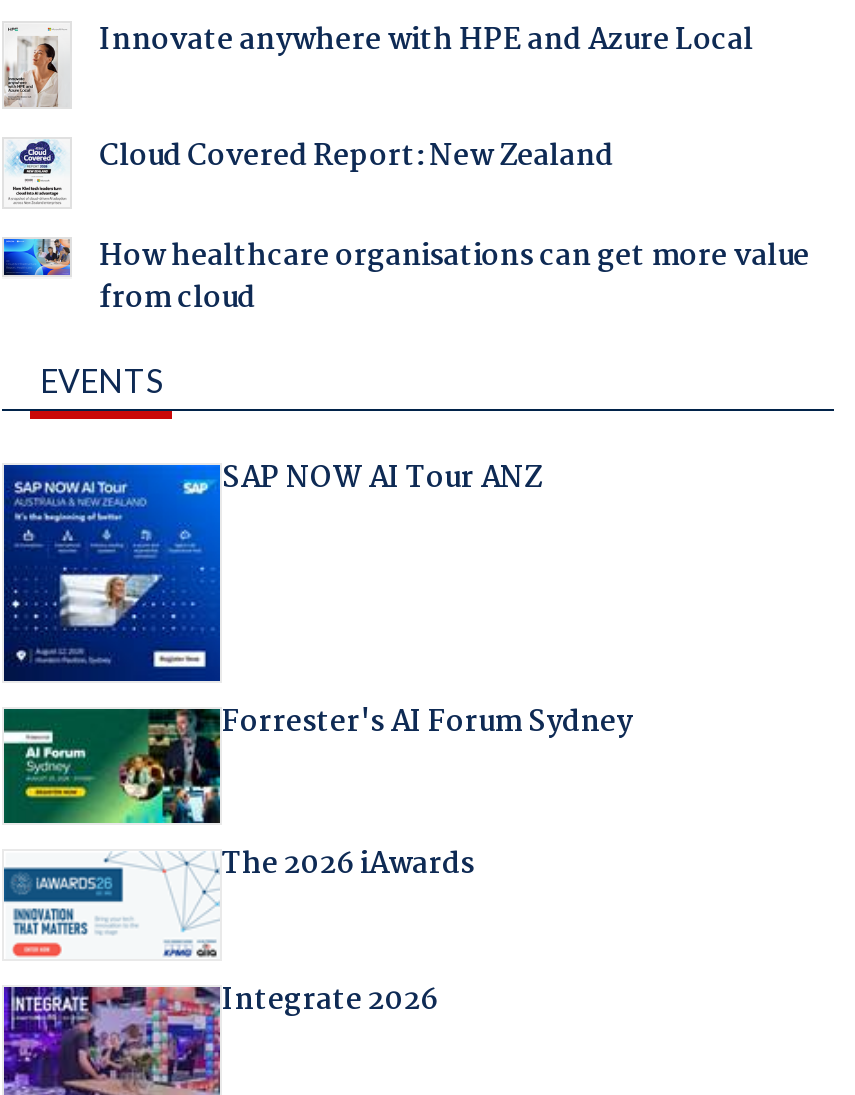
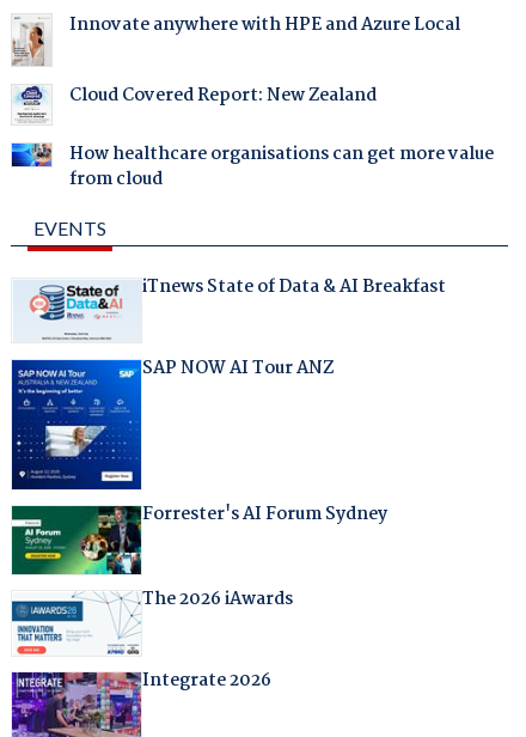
none -> [14,273,446,341] [image] | iTnews State of Data & AI Breakfast

